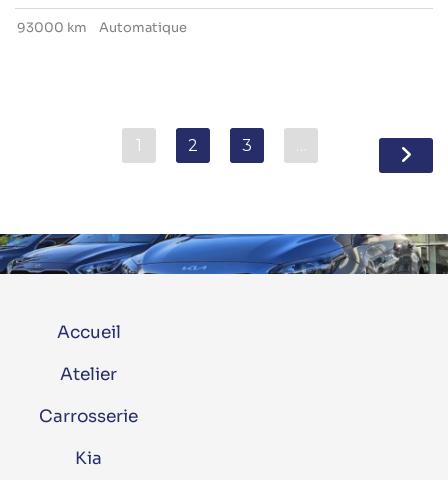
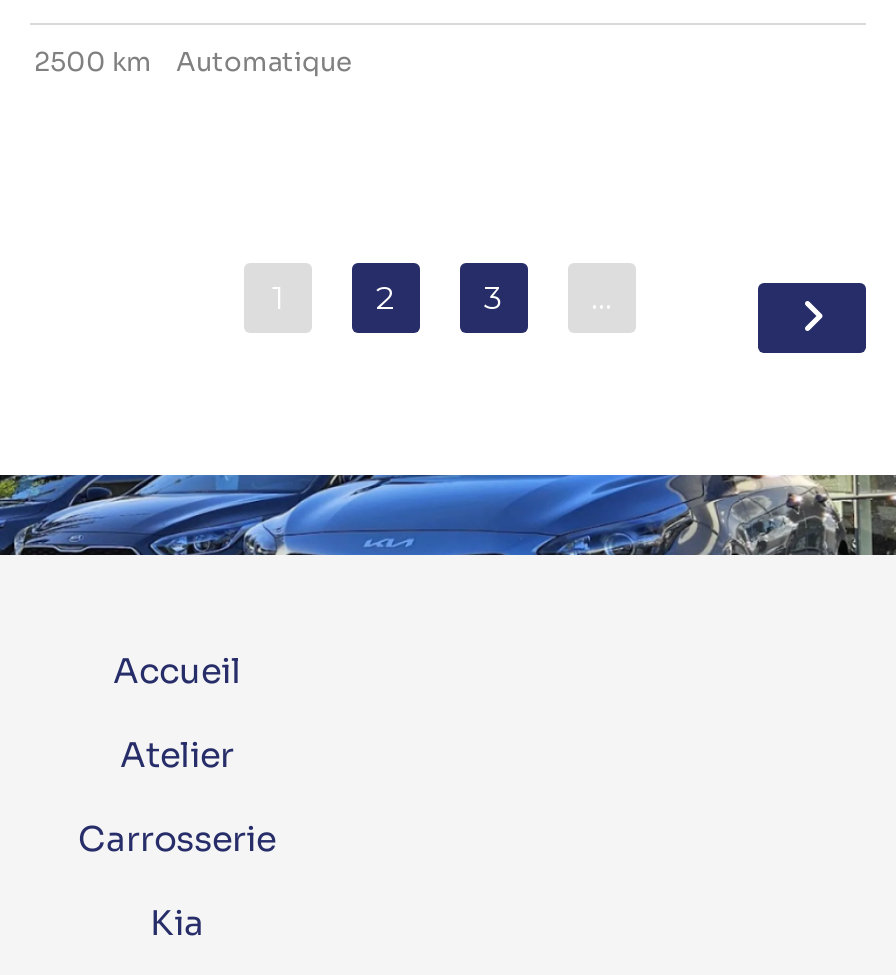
[17,19,187,36] 93000 km Automatique -> [34,45,352,79] 2500 km Automatique

